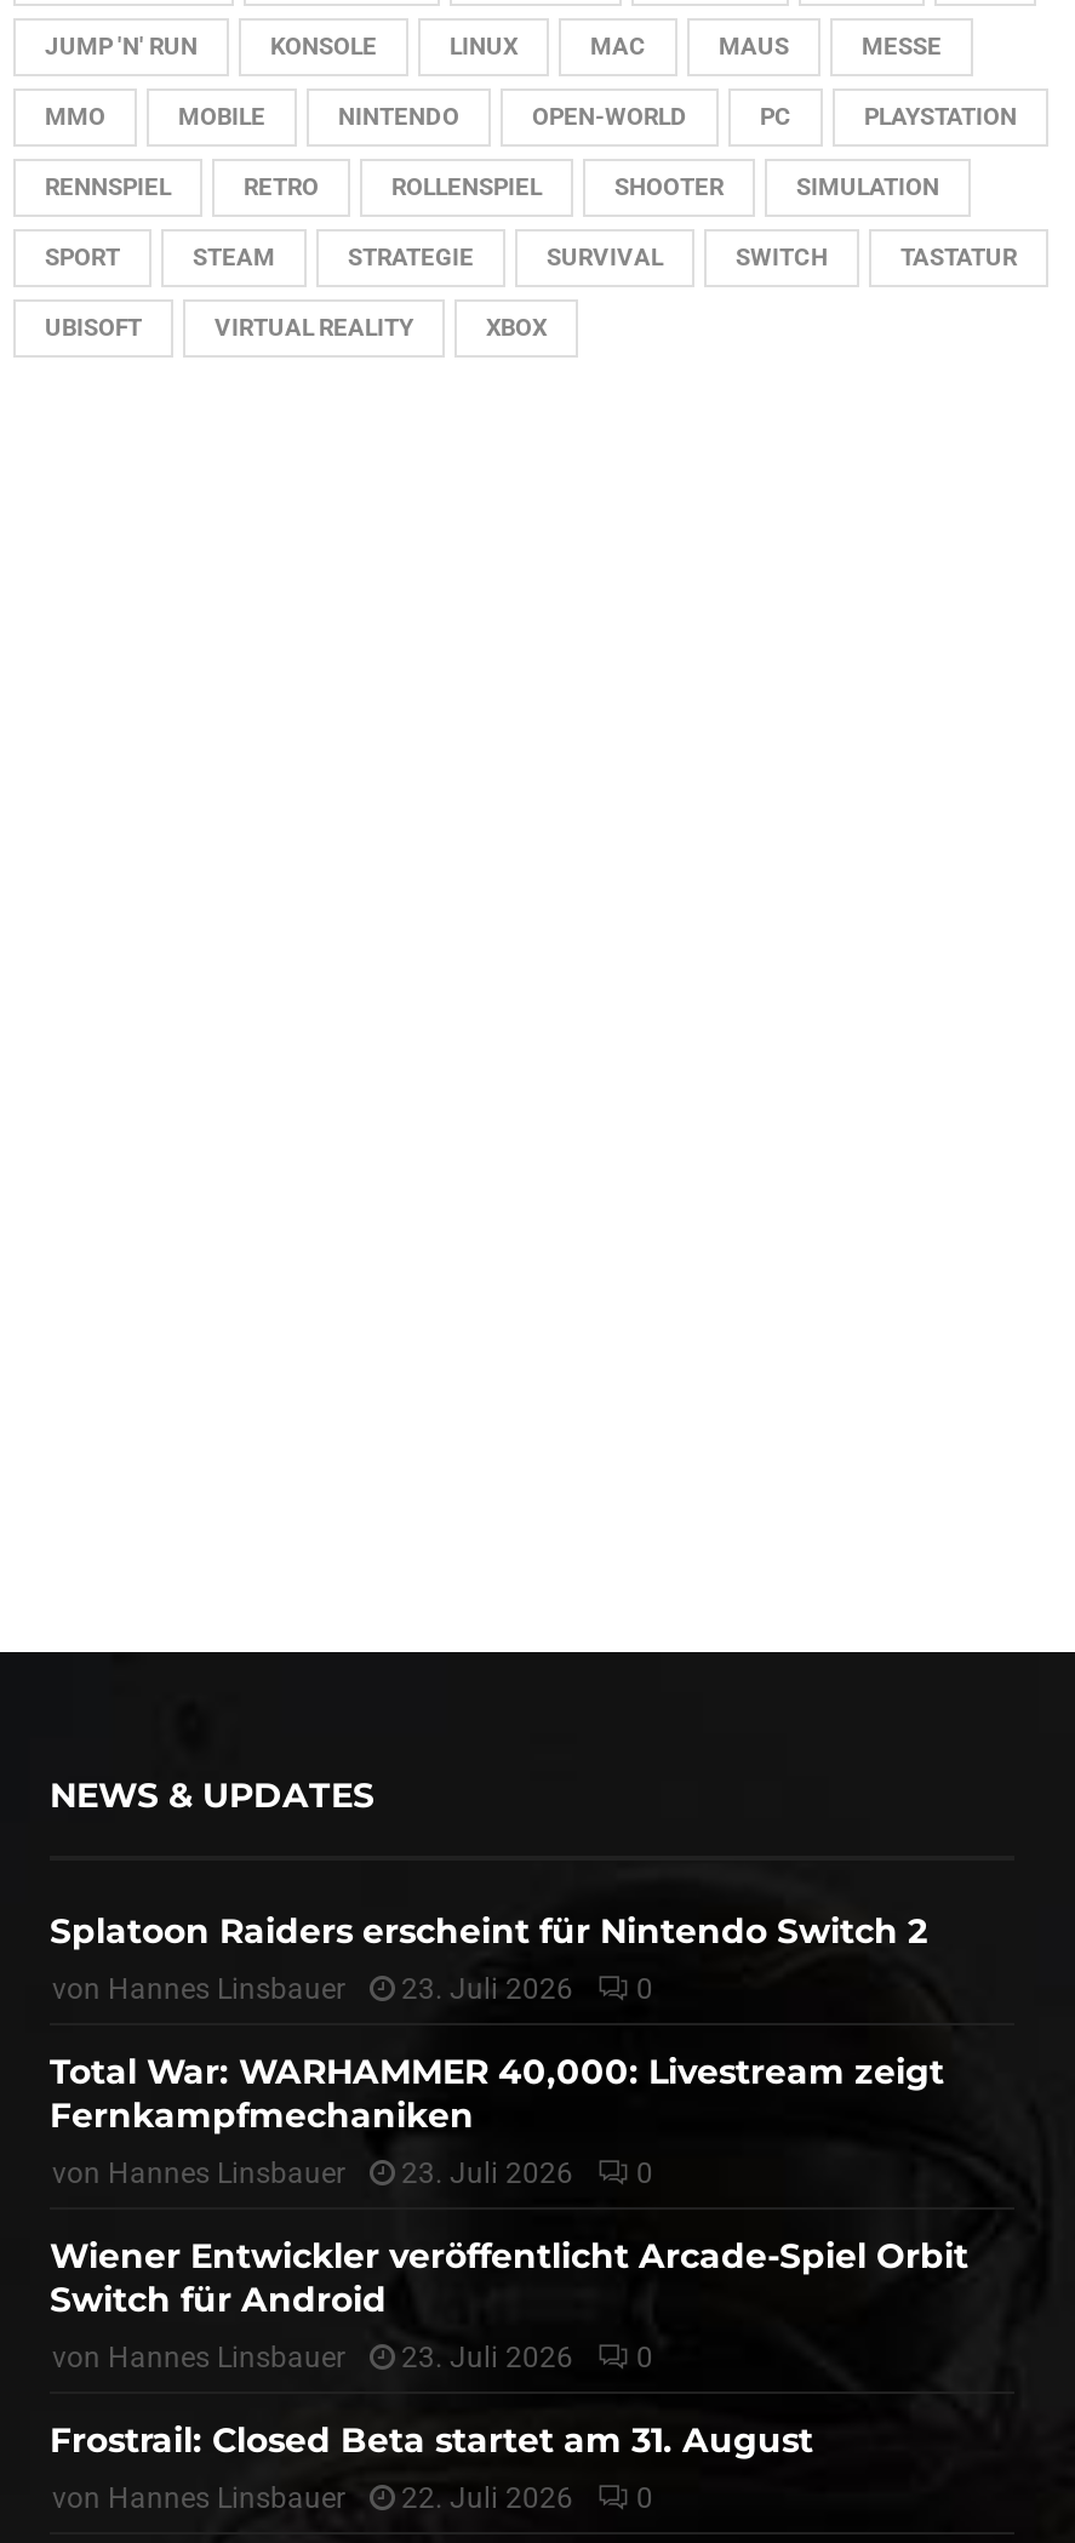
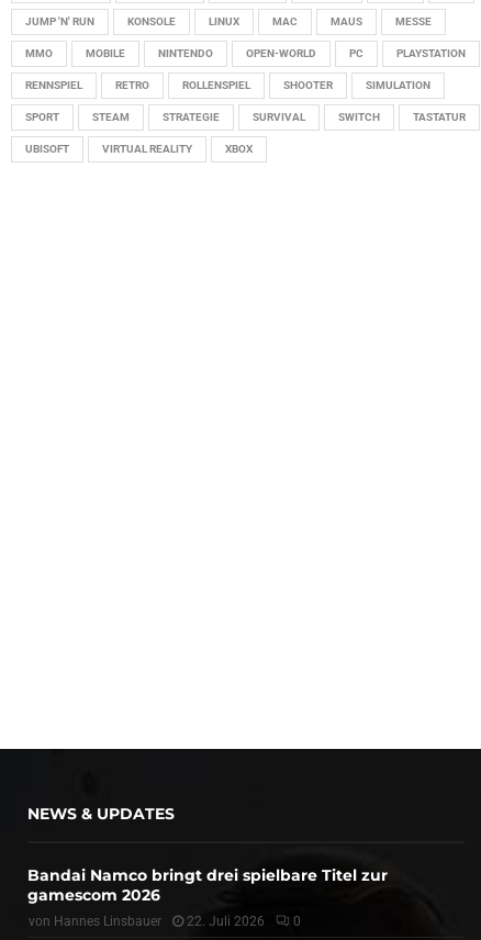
[50,1909,968,2462] Splatoon Raiders erscheint für Nintendo Switch 2 | von Hannes Linsbauer | 23. Juli 2026 | 0 | Total War: WARHAMMER 40,000: Livestream zeigt | Fernkampfmechaniken | von Hannes Linsbauer | 23. Juli 2026 | 0 | Wiener Entwickler veröffentlicht Arcade-Spiel Orbit | Switch für Android | von Hannes Linsbauer | 23. Juli 2026 | 0 | Frostrail: Closed Beta startet am 31. August -> [27,865,388,904] Bandai Namco bringt drei spielbare Titel zur | gamescom 2026

